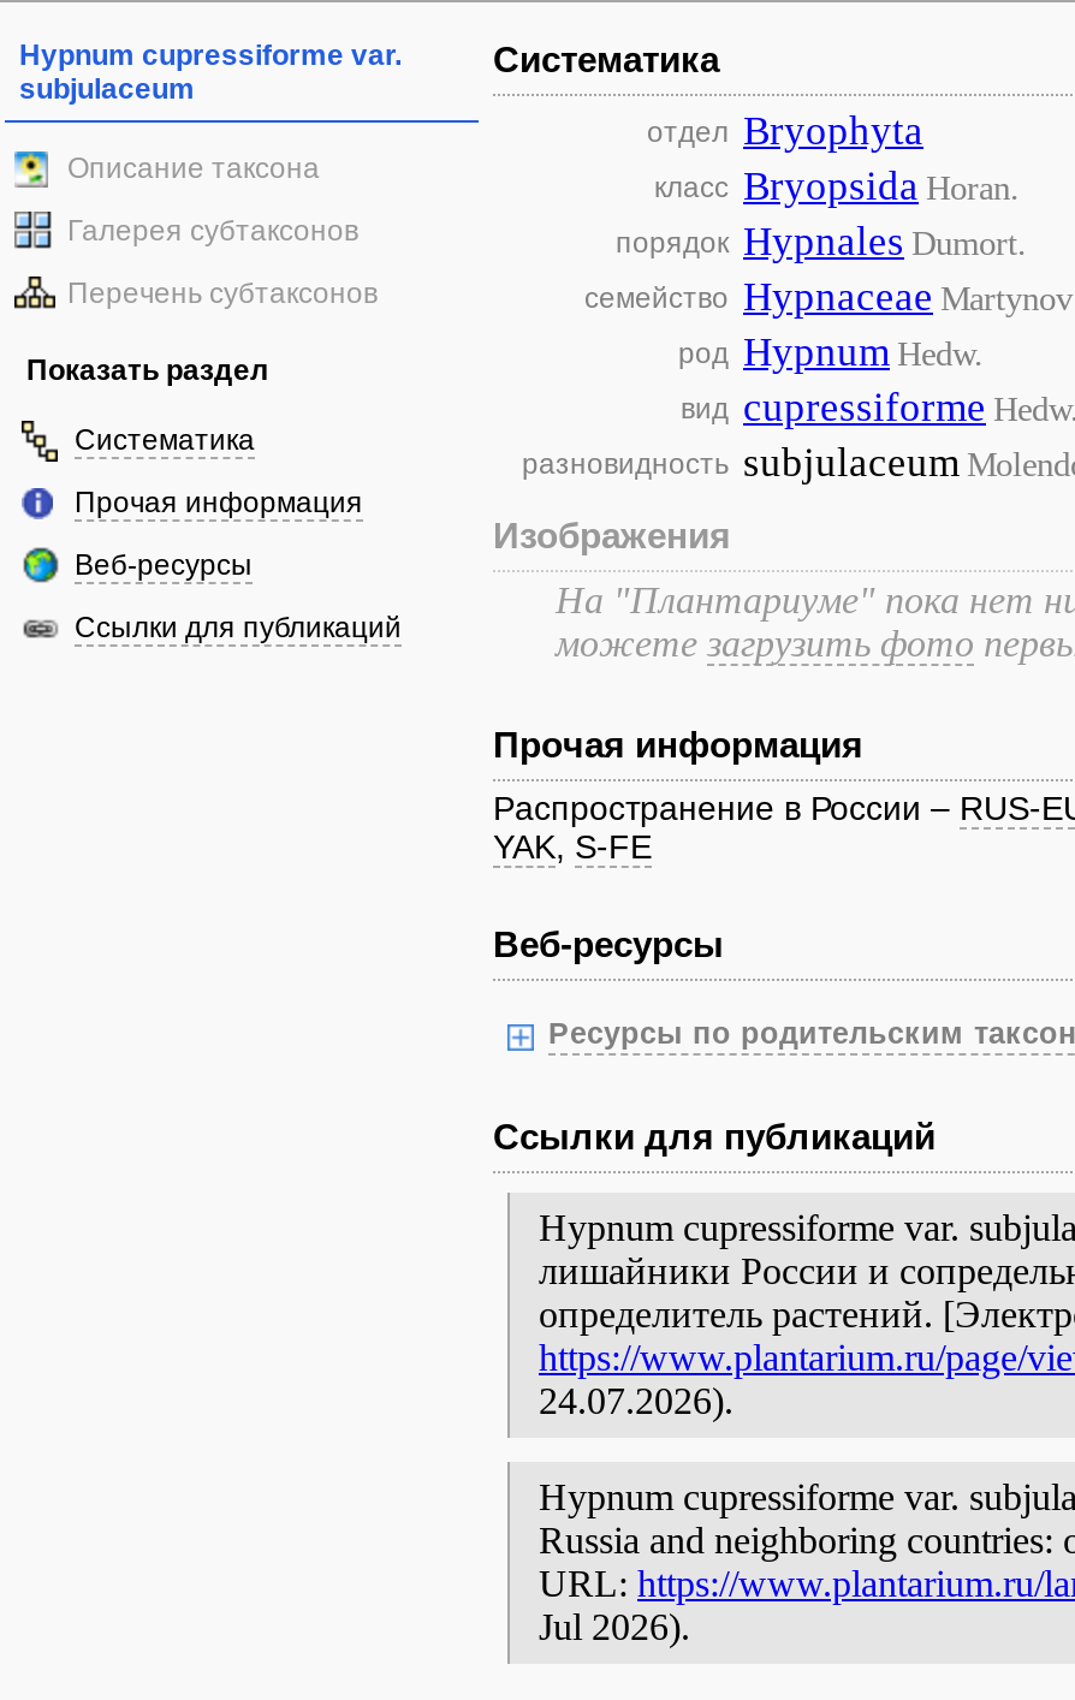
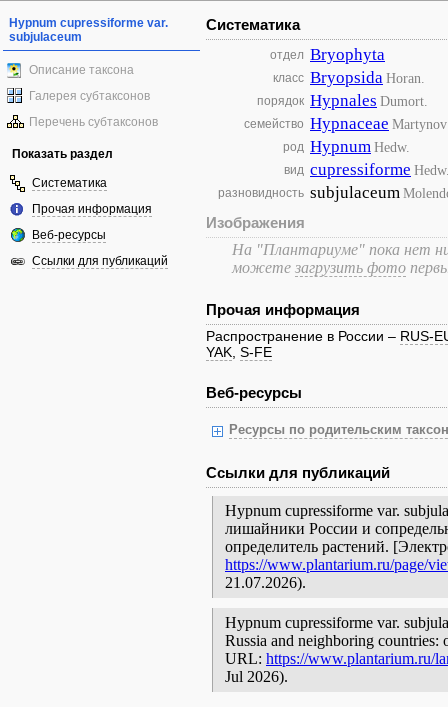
[539,1380,734,1421] 24.07.2026). -> [225,574,306,591] 21.07.2026).

